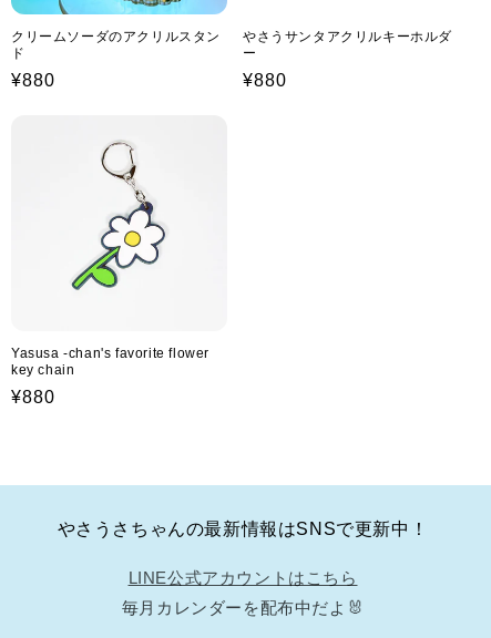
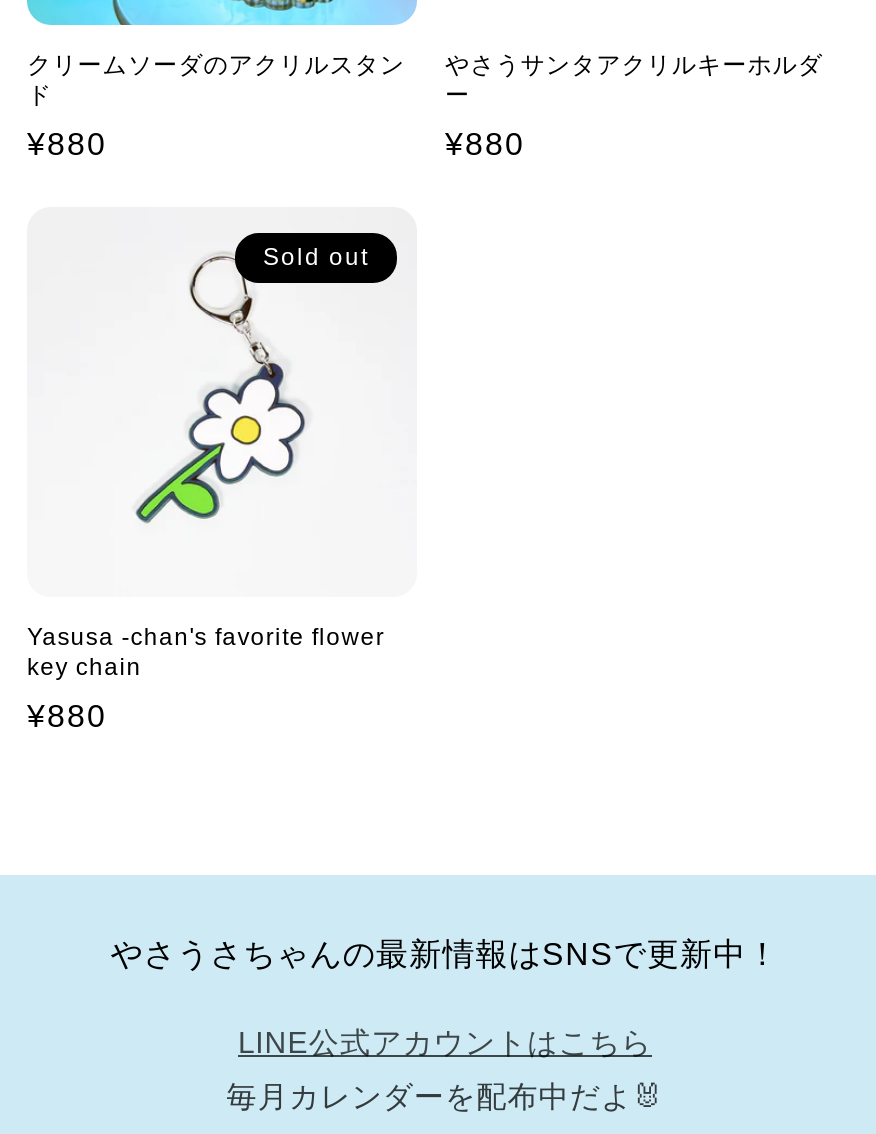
none -> [263,243,369,271] Sold out

